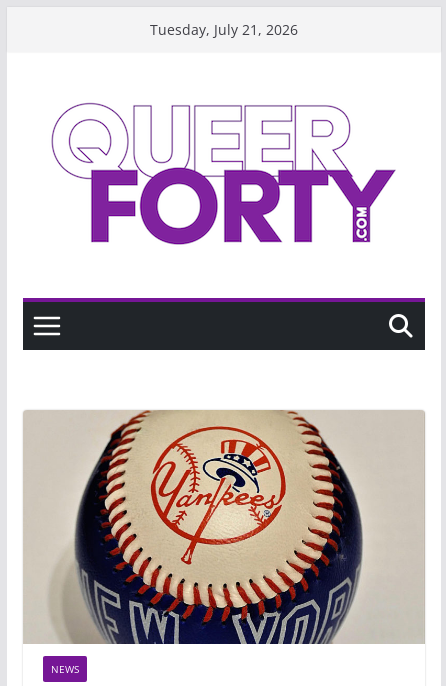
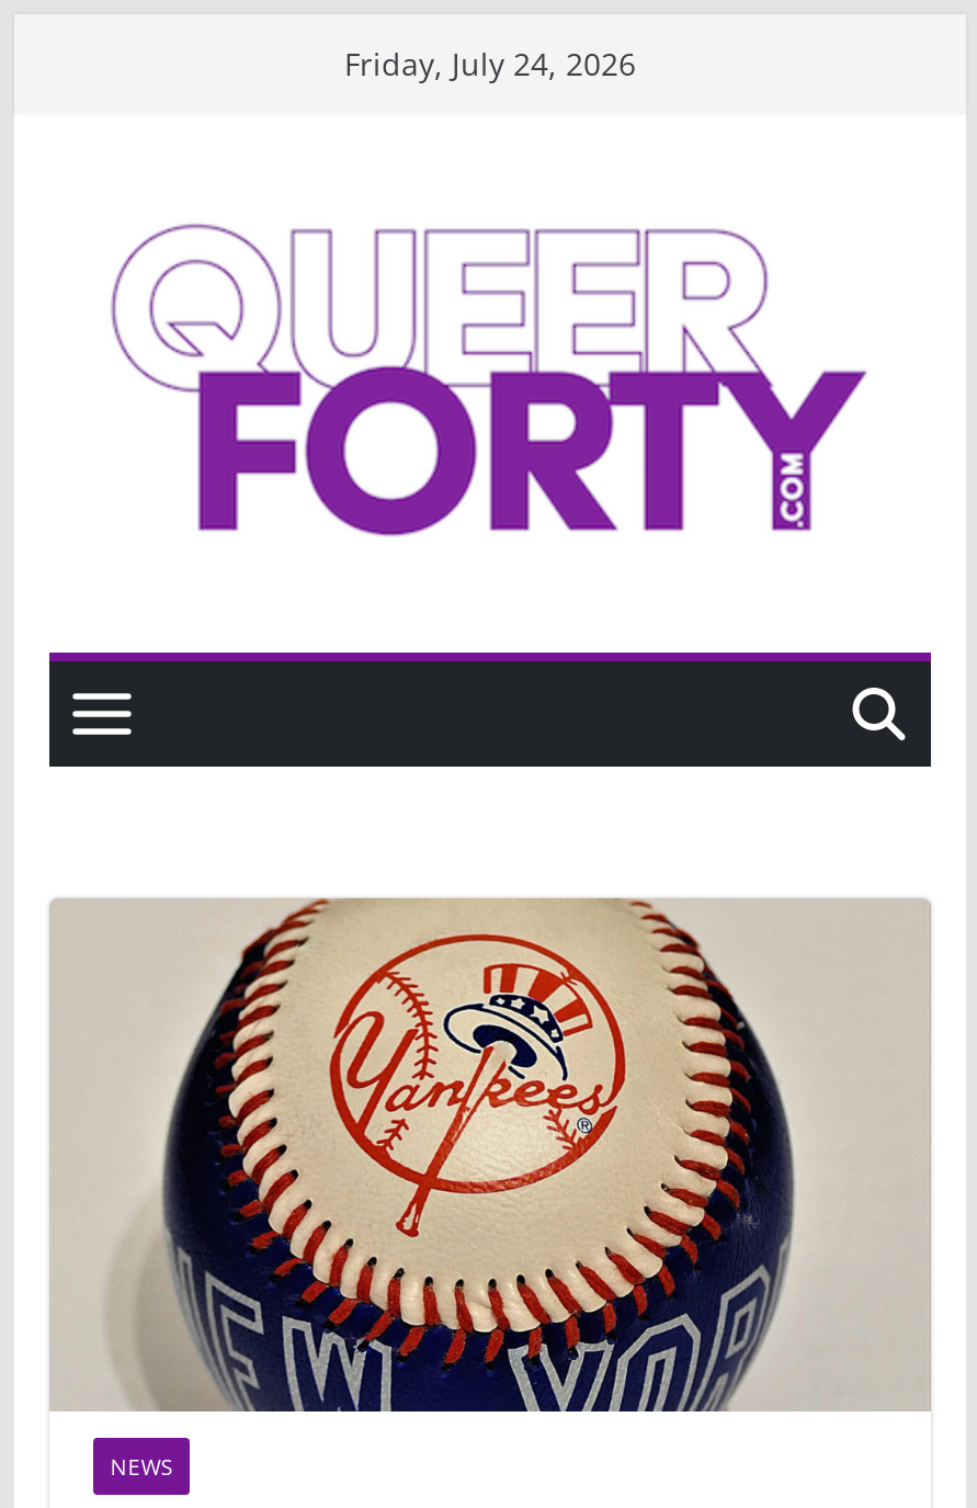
[150,20,298,39] Tuesday, July 21, 2026 -> [344,43,636,84] Friday, July 24, 2026

